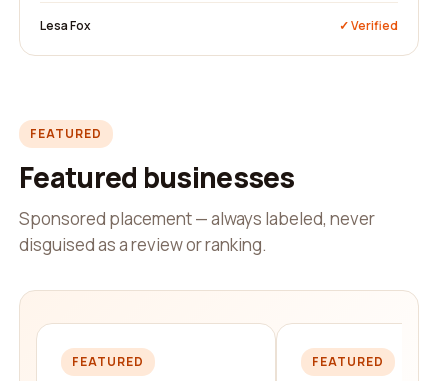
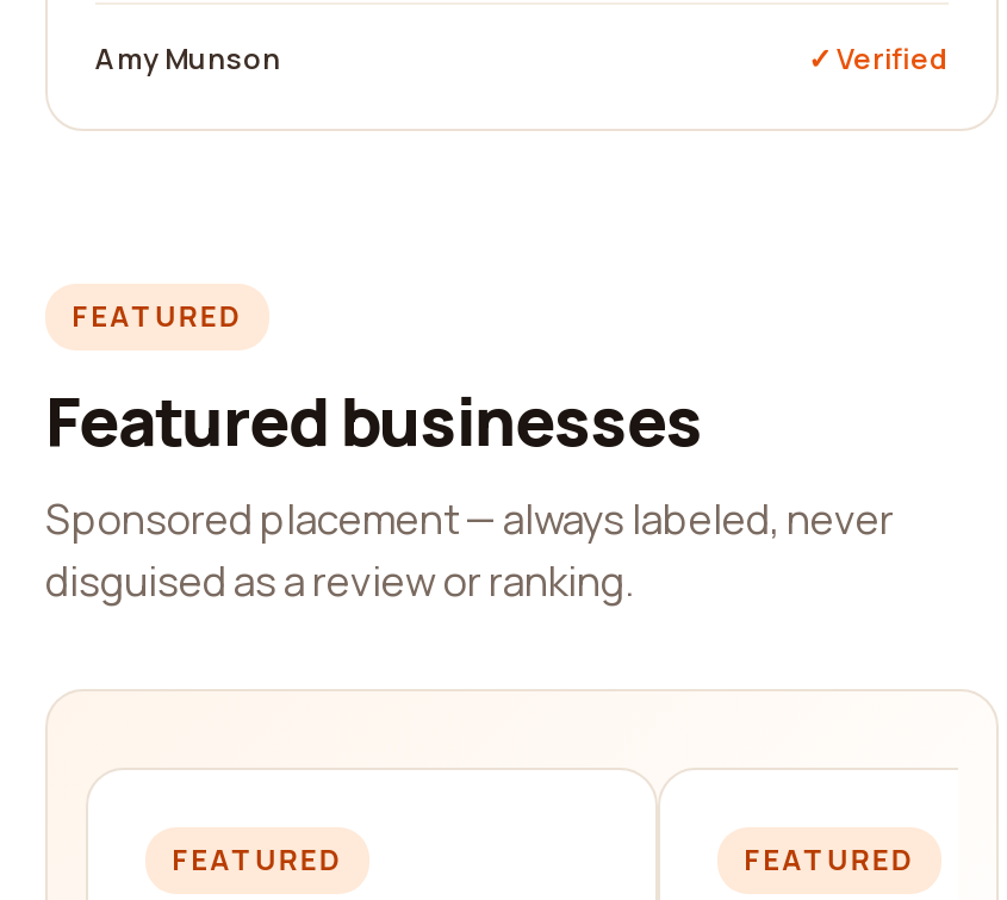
[40,17,91,34] Lesa Fox -> [95,38,281,79] Amy Munson

